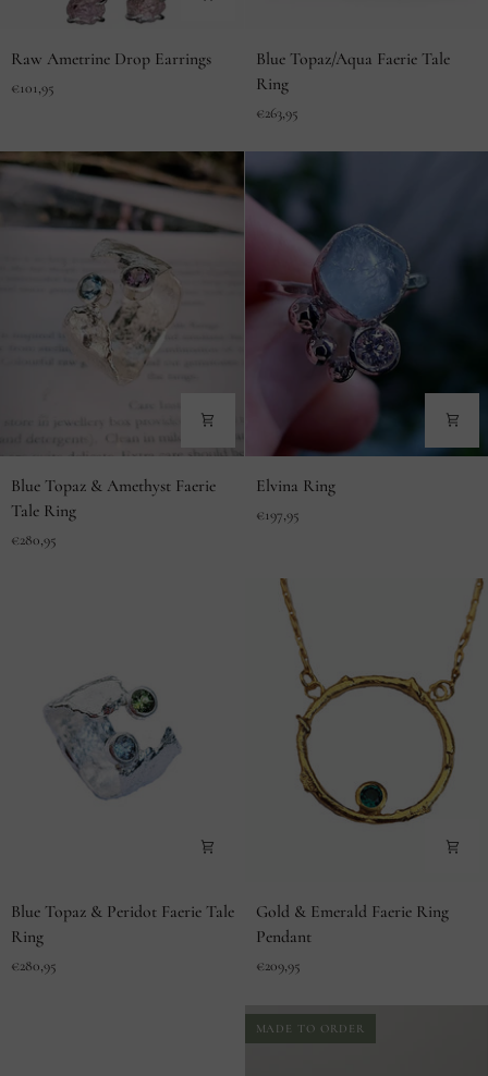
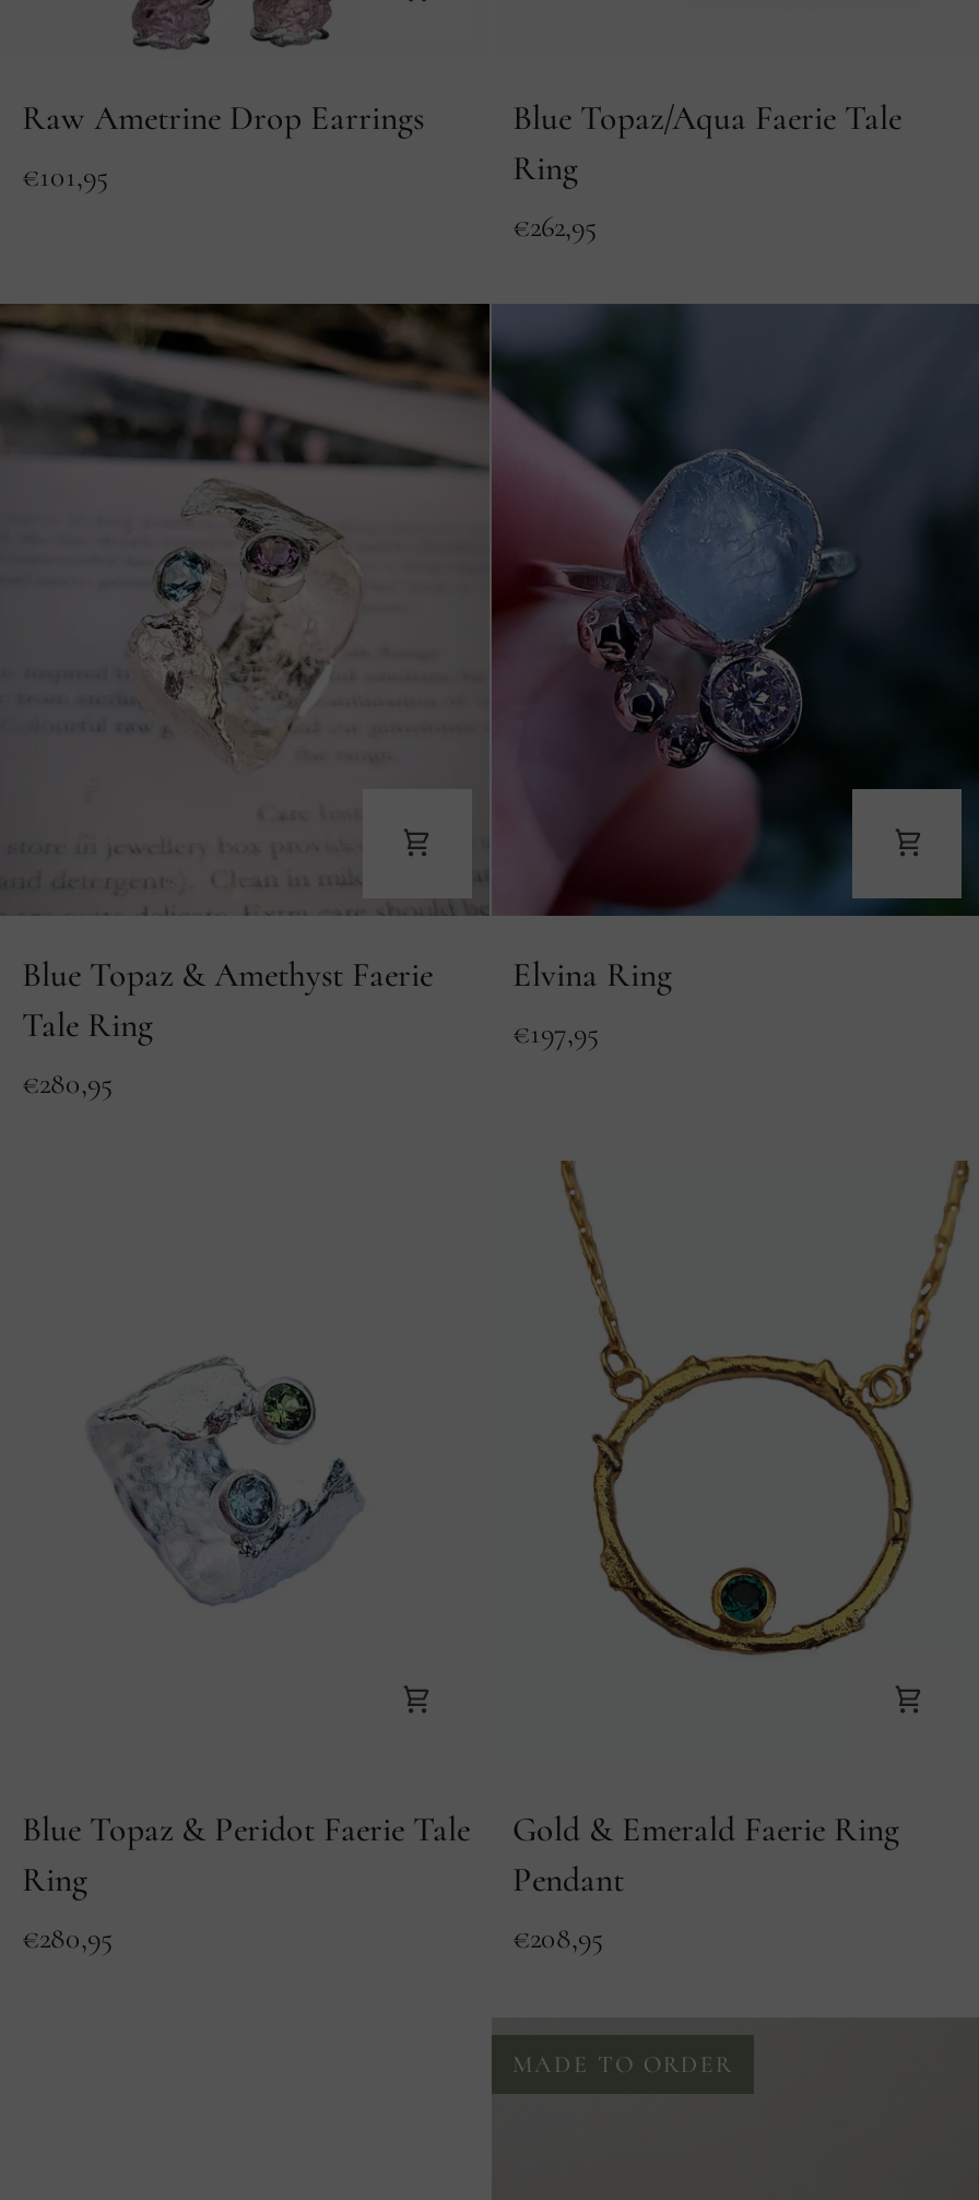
[255,104,298,122] €263,95 -> [512,208,598,245] €262,95
[255,957,300,975] €209,95 -> [512,1920,604,1957] €208,95

